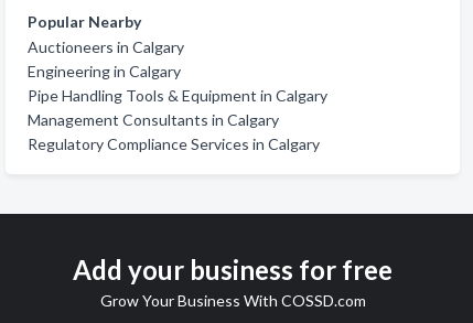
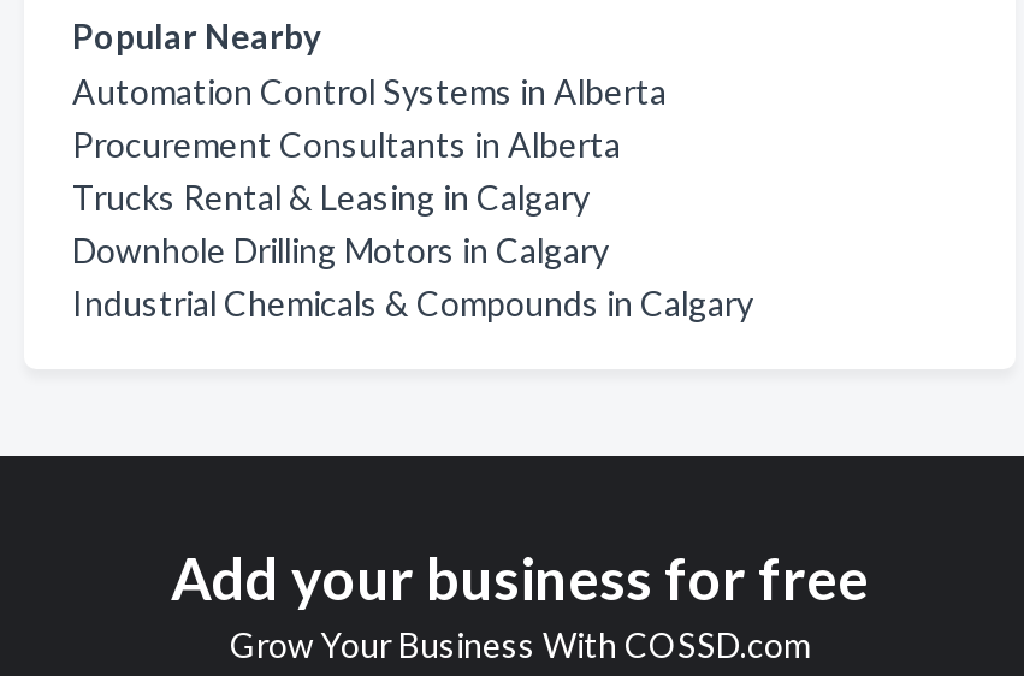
[28,37,327,153] Auctioneers in Calgary | Engineering in Calgary | Pipe Handling Tools & Equipment in Calgary | Management Consultants in Calgary | Regulatory Compliance Services in Calgary -> [72,71,753,324] Automation Control Systems in Alberta | Procurement Consultants in Alberta | Trucks Rental & Leasing in Calgary | Downhole Drilling Motors in Calgary | Industrial Chemicals & Compounds in Calgary

